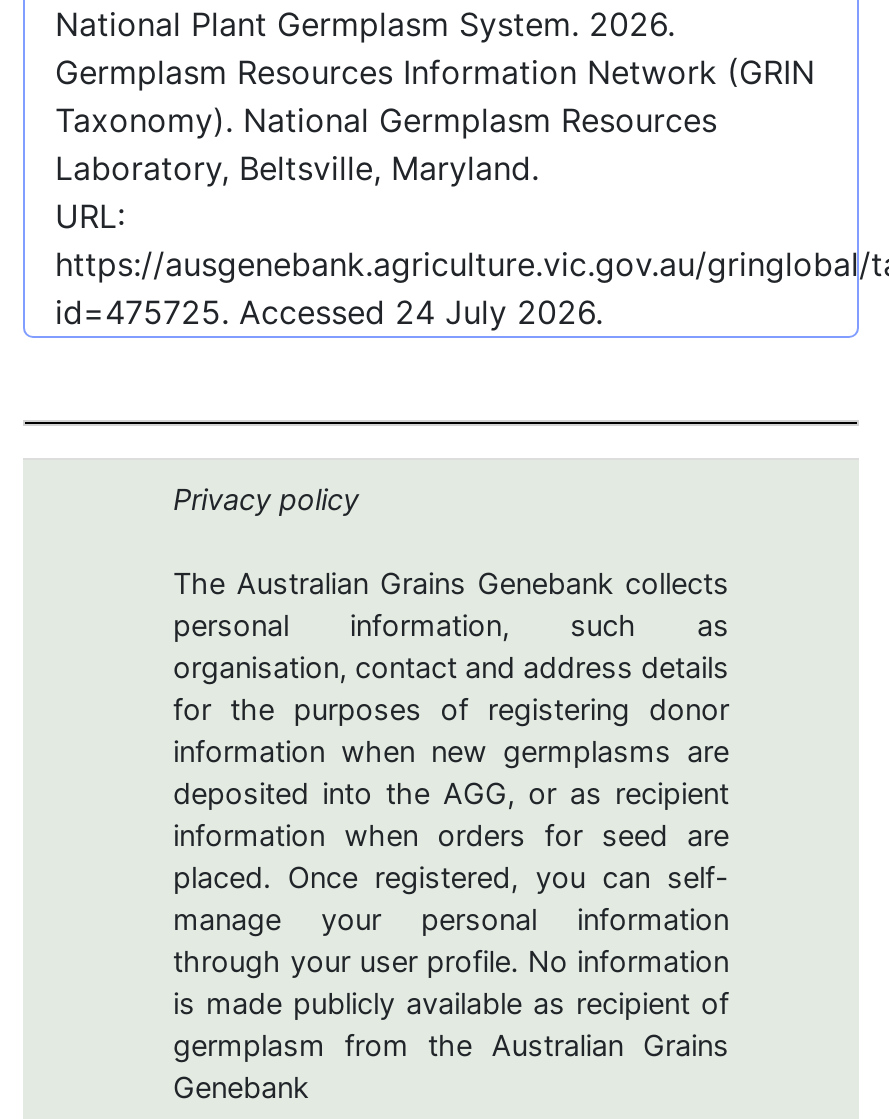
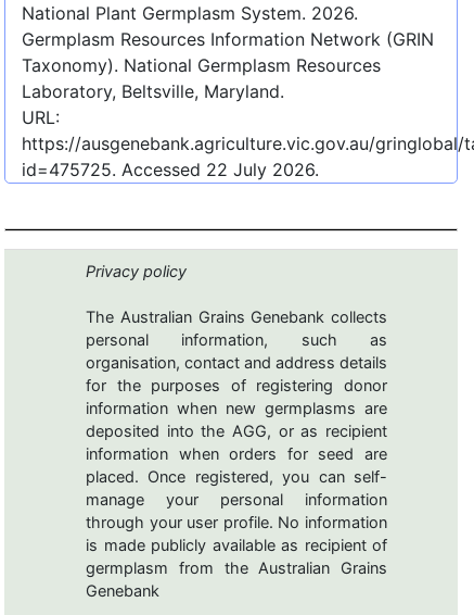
[55,292,603,332] id=475725. Accessed 24 July 2026. -> [22,159,319,180] id=475725. Accessed 22 July 2026.

